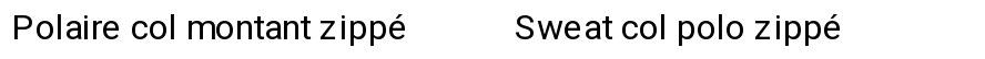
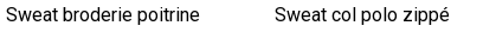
[11,5,408,47] Polaire col montant zippé -> [6,3,200,25] Sweat broderie poitrine

